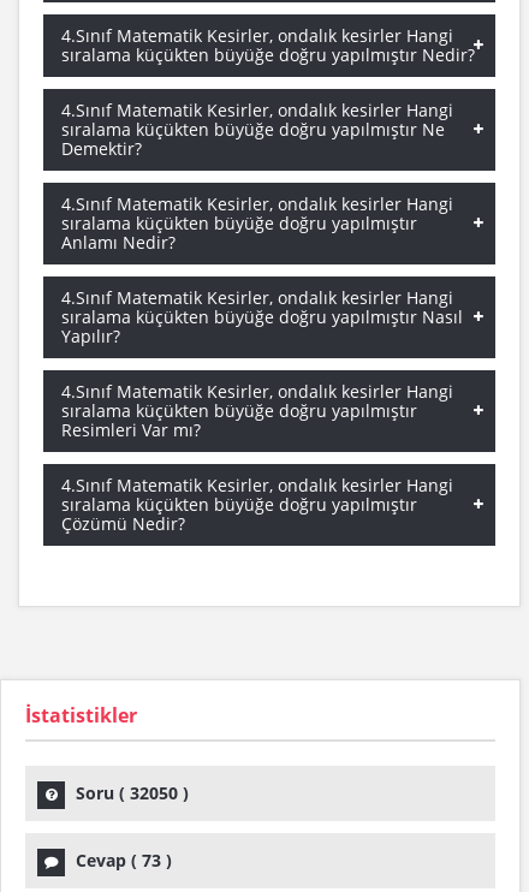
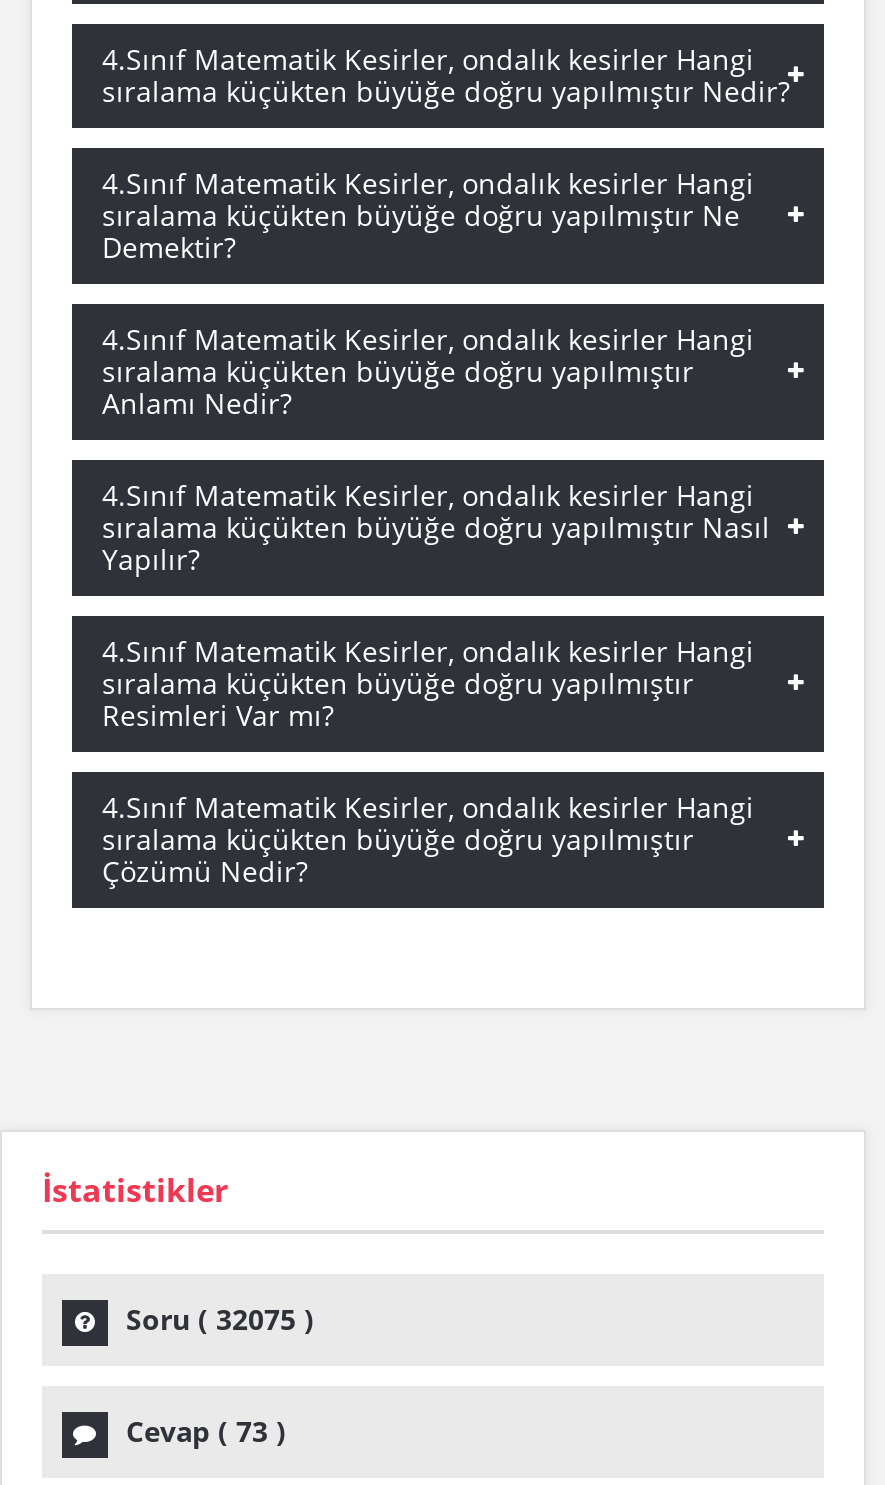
[76,781,189,804] Soru (32050) -> [126,1300,314,1338] Soru (32075)

